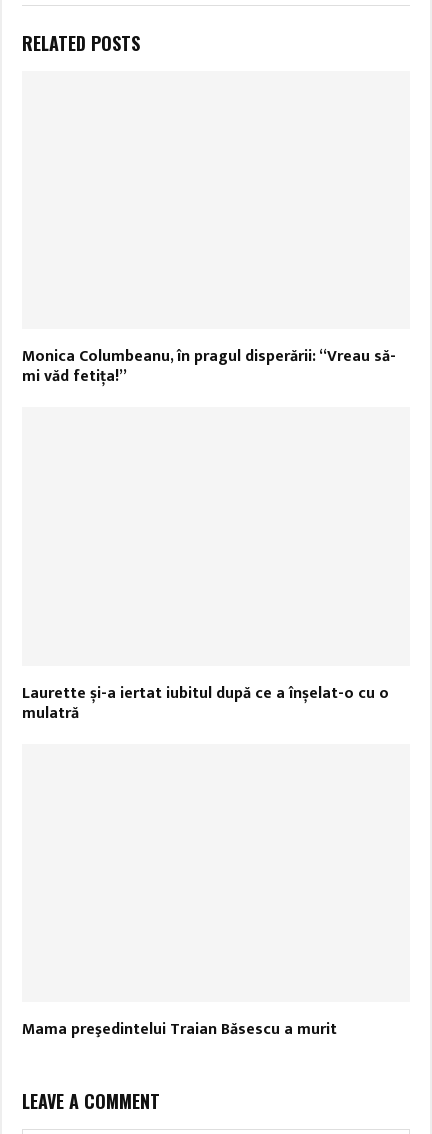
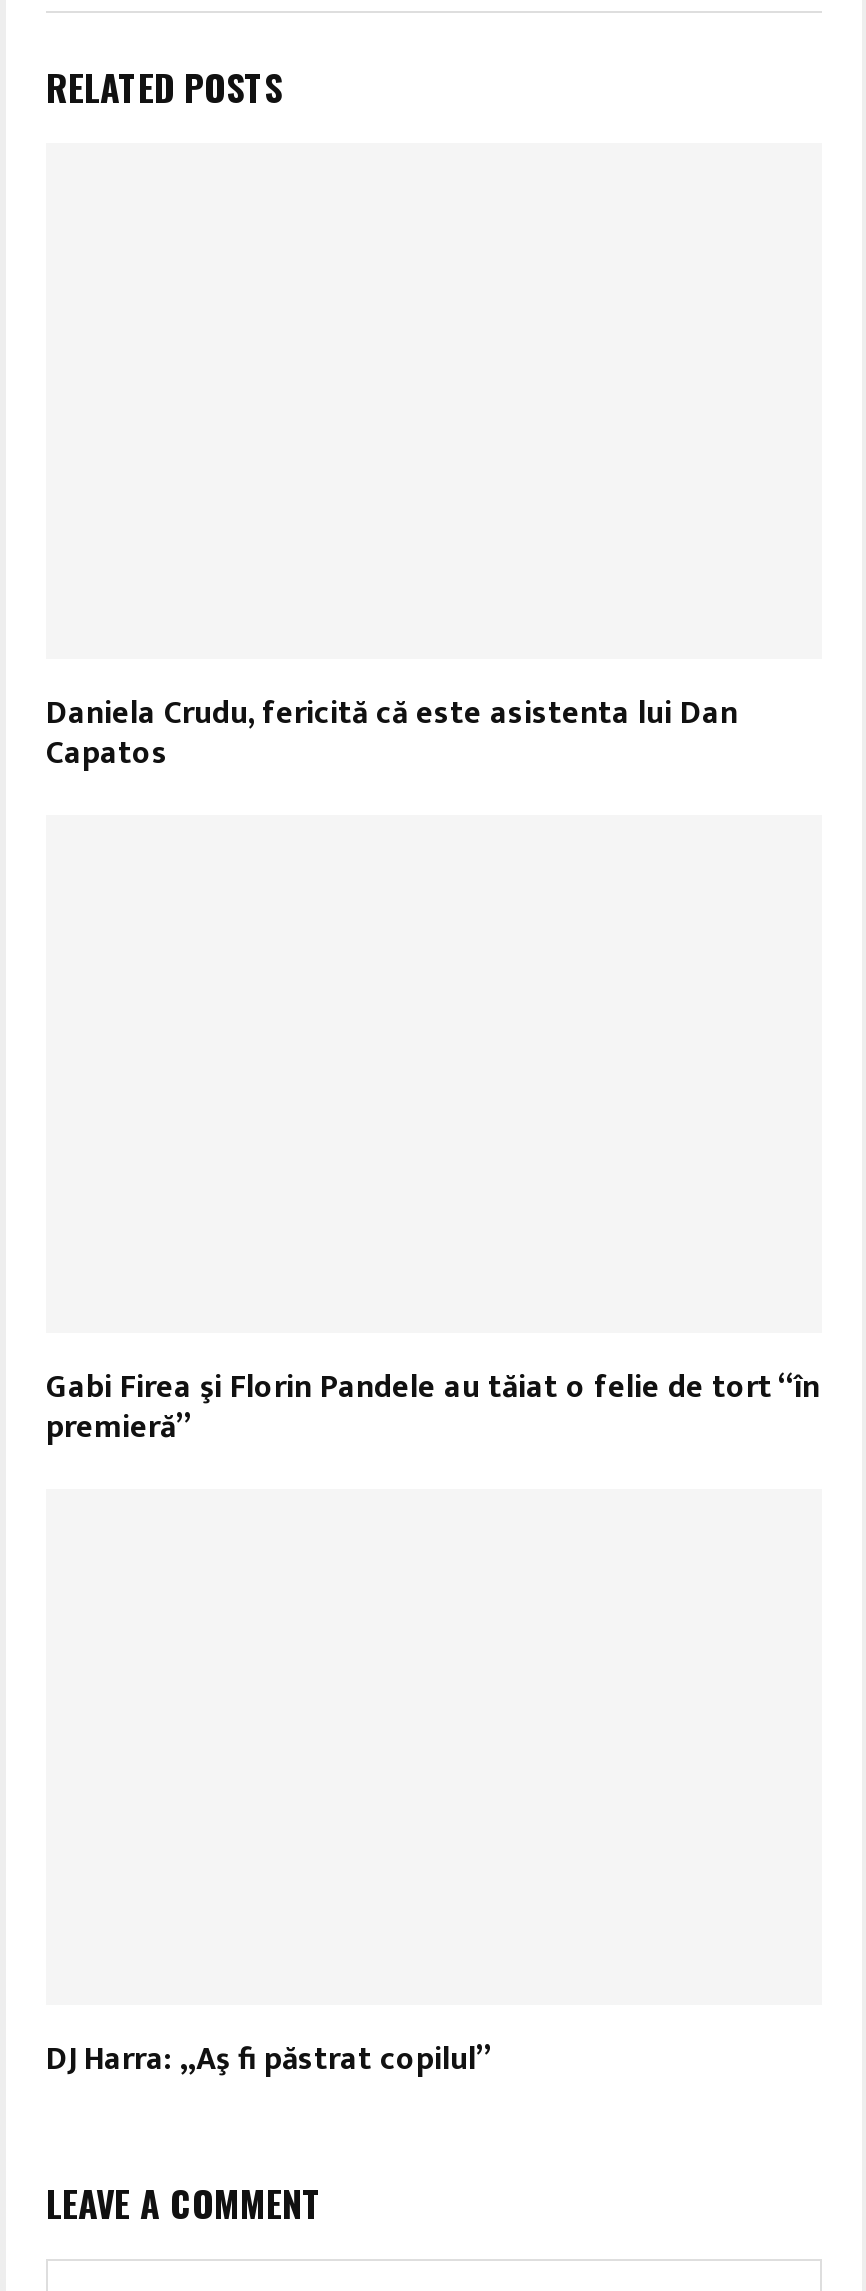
[22,343,396,390] Monica Columbeanu, în pragul disperării: “Vreau să- | mi văd fetiţa!” -> [46,687,738,781] Daniela Crudu, fericită că este asistenta lui Dan | Capatos
[22,680,389,727] Laurette și-a iertat iubitul după ce a înșelat-o cu o | mulatră -> [46,1361,820,1455] Gabi Firea şi Florin Pandele au tăiat o felie de tort “în | premieră”
[22,1016,337,1043] Mama preşedintelui Traian Băsescu a murit -> [46,2034,492,2088] DJ Harra: „Aş fi păstrat copilul”

